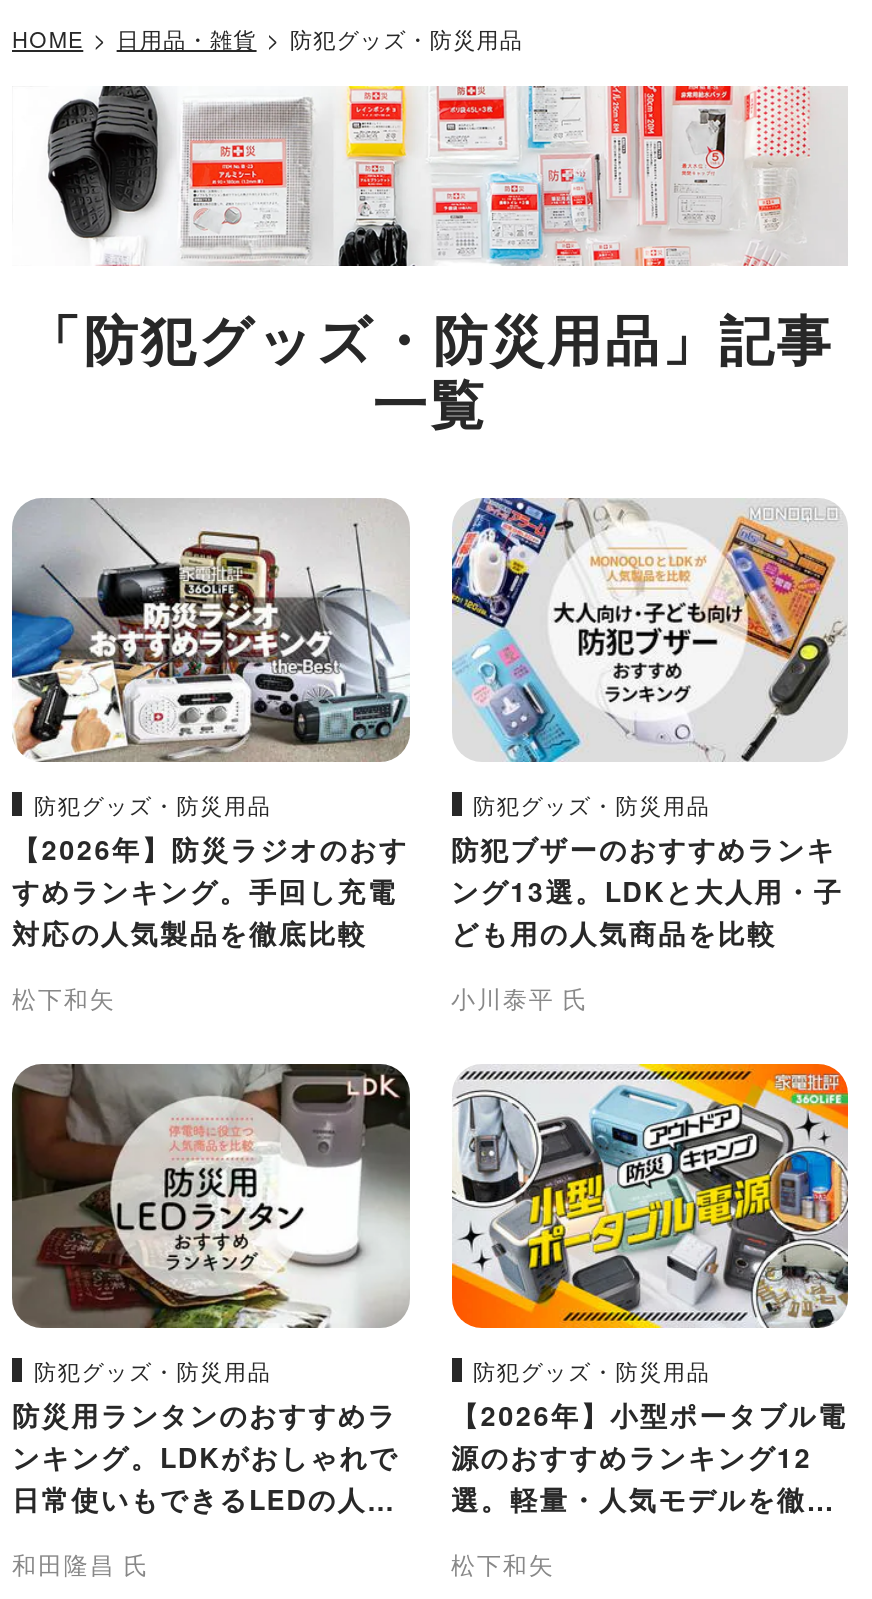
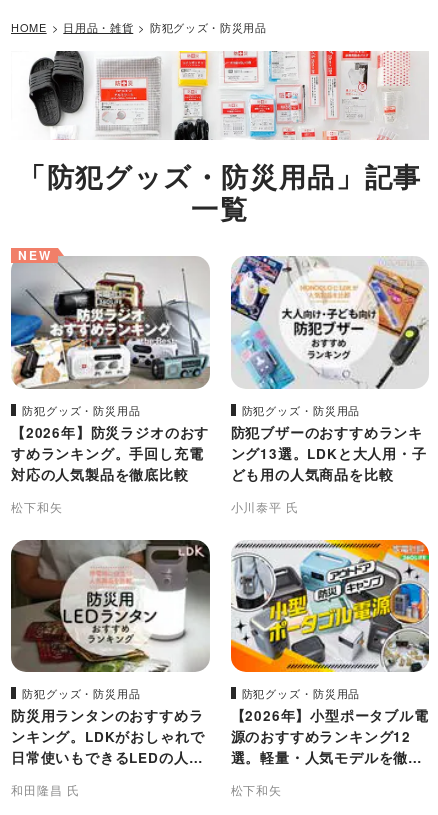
none -> [18,246,52,264] NEW

